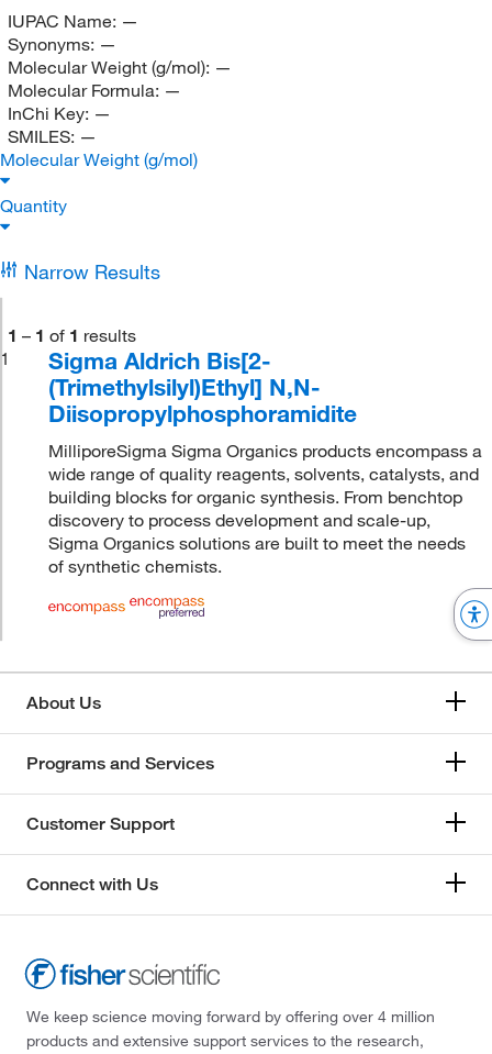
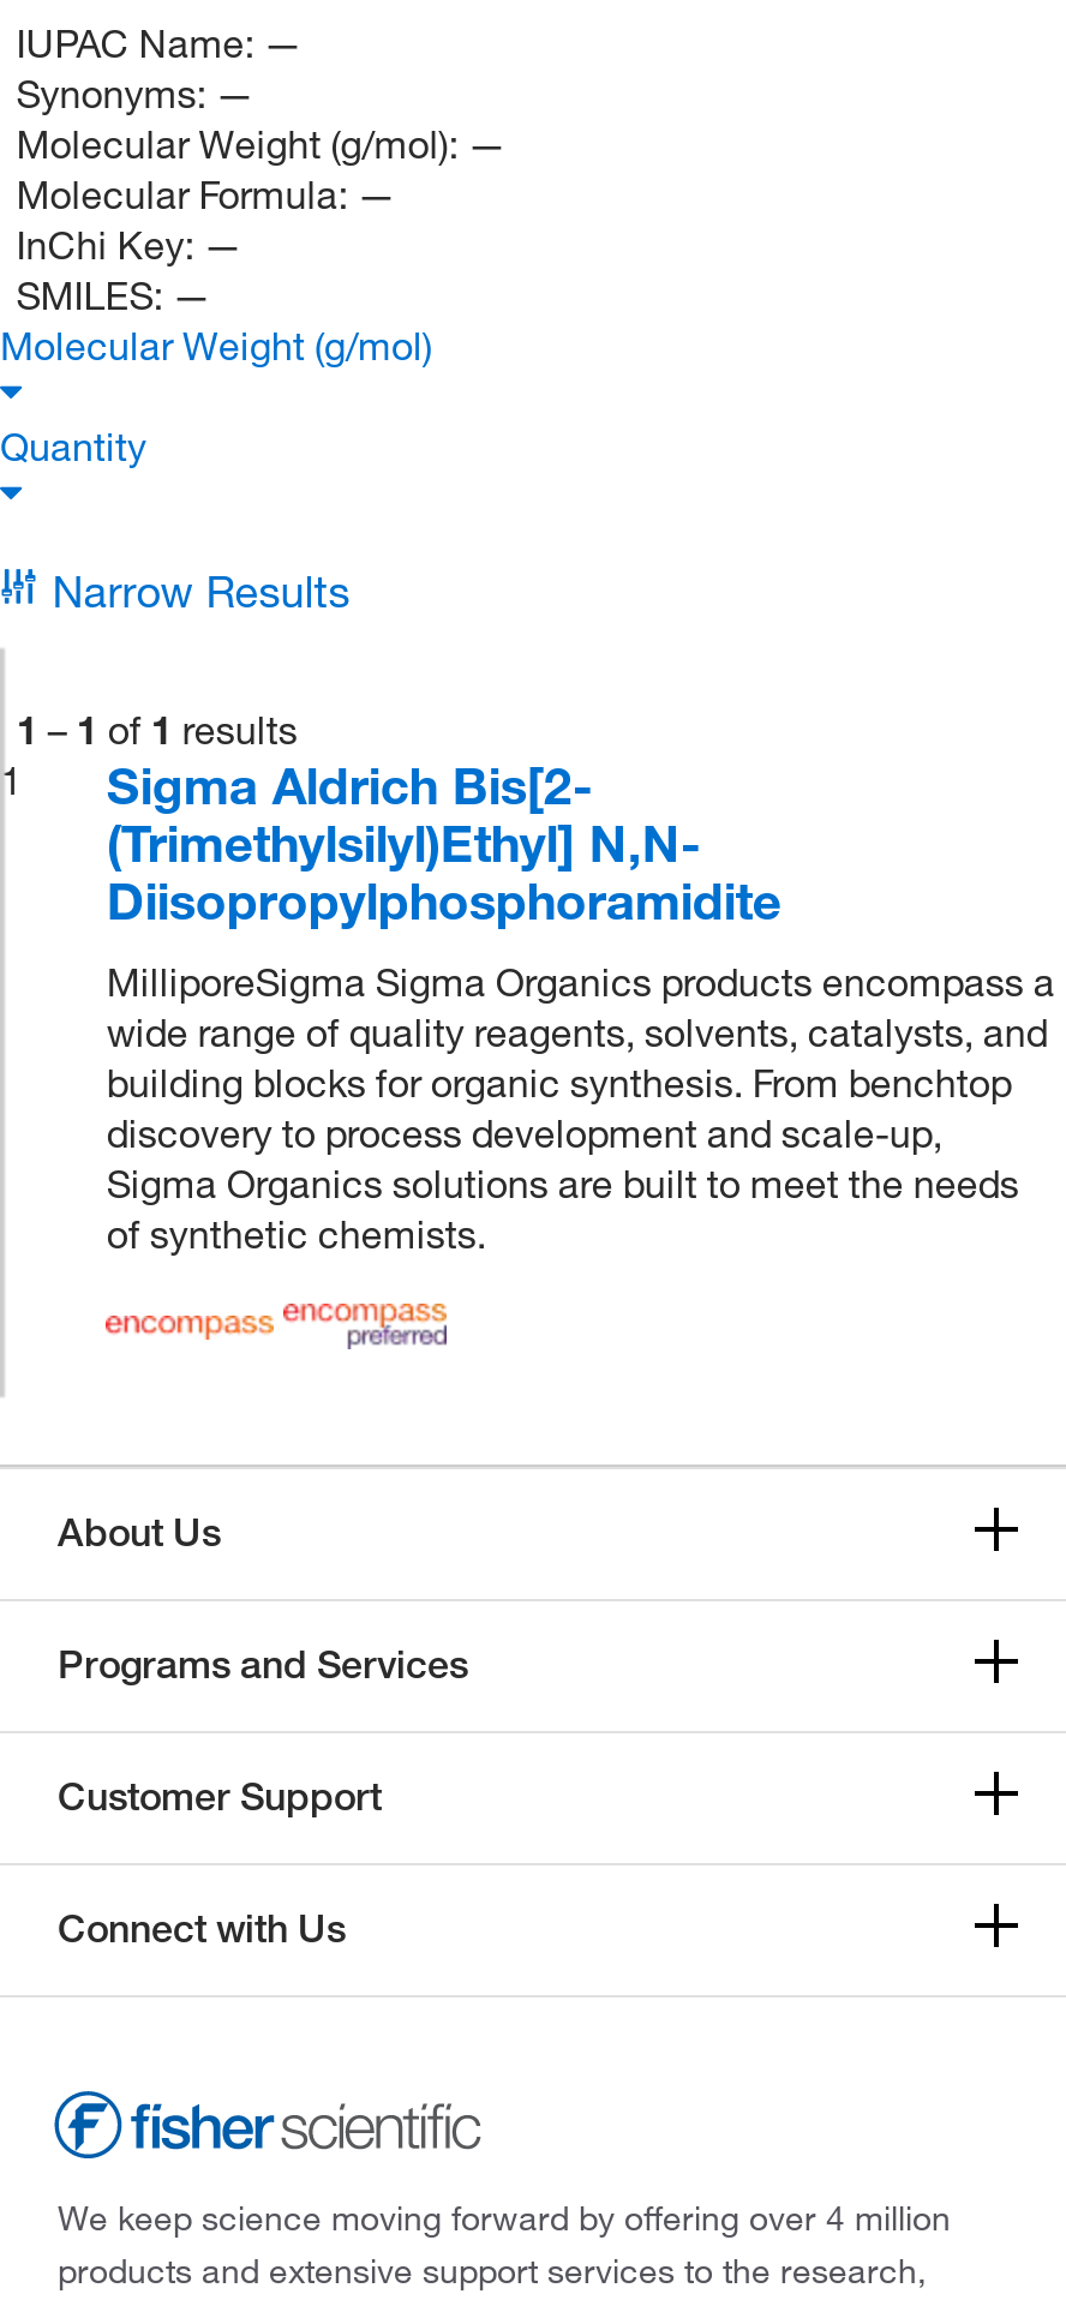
[451,587,489,643] [image] -> none

